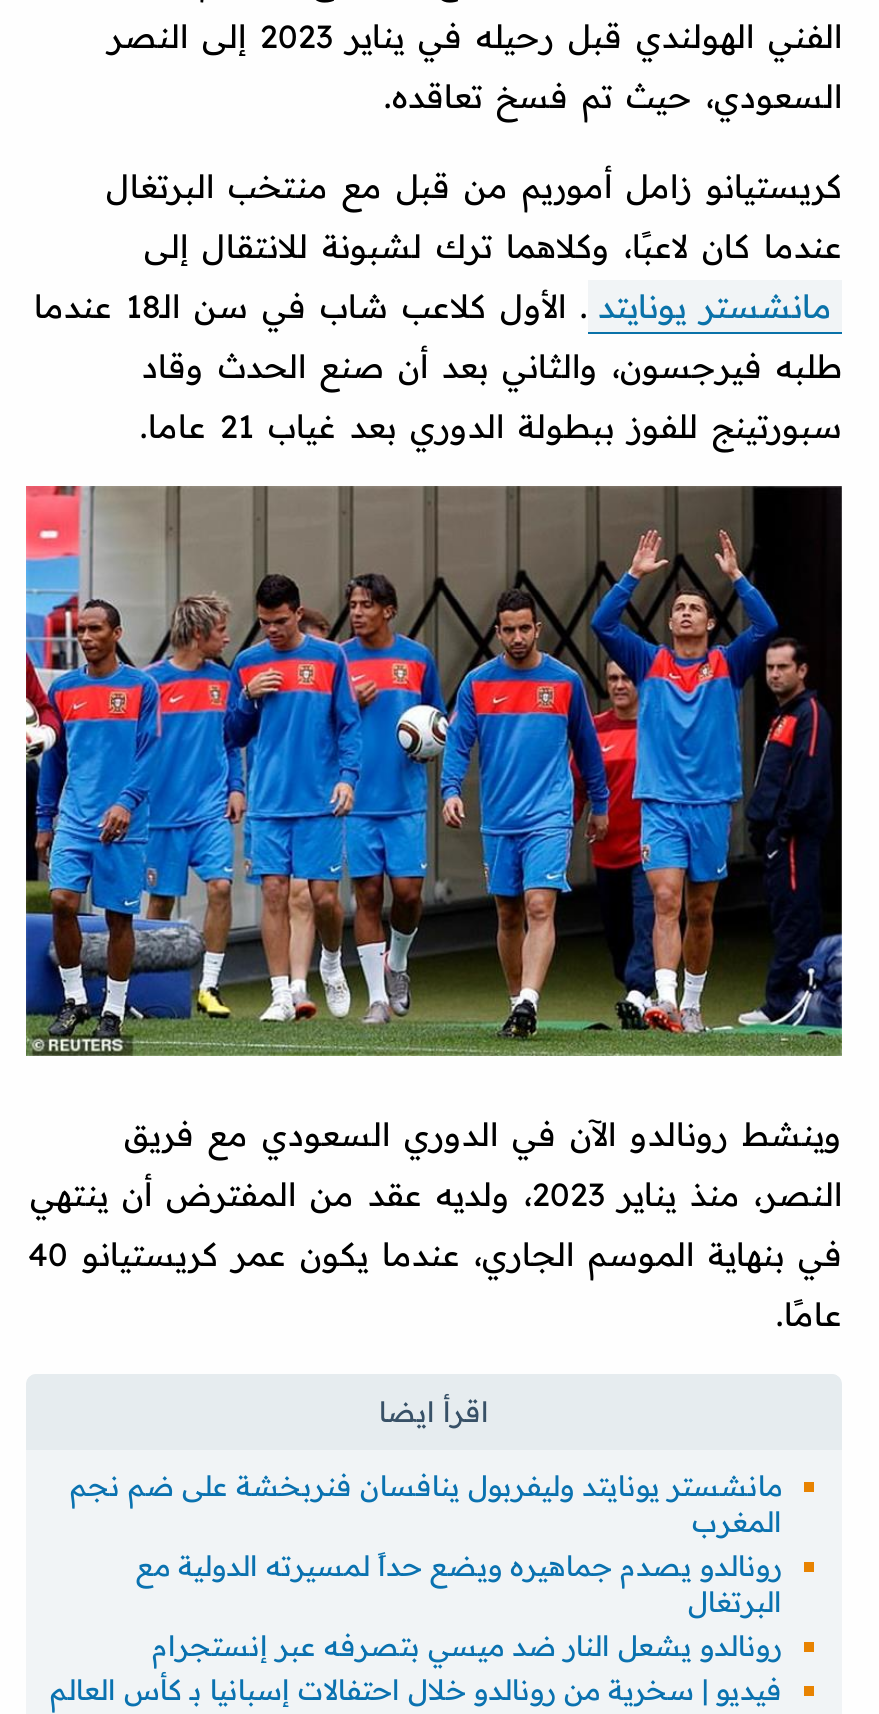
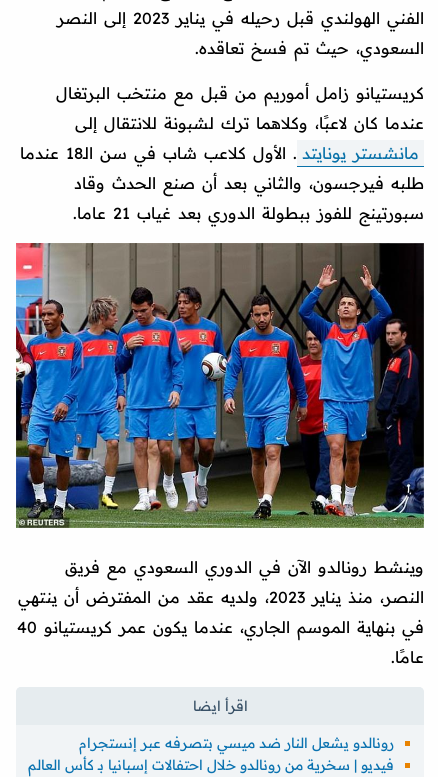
[70,1469,782,1621] مانشستر يونايتد وليفربول ينافسان فنربخشة على ضم نجم | المغرب | رونالدو يصدم جماهيره ويضع حداً لمسيرته الدولية مع | البرتغال -> none

